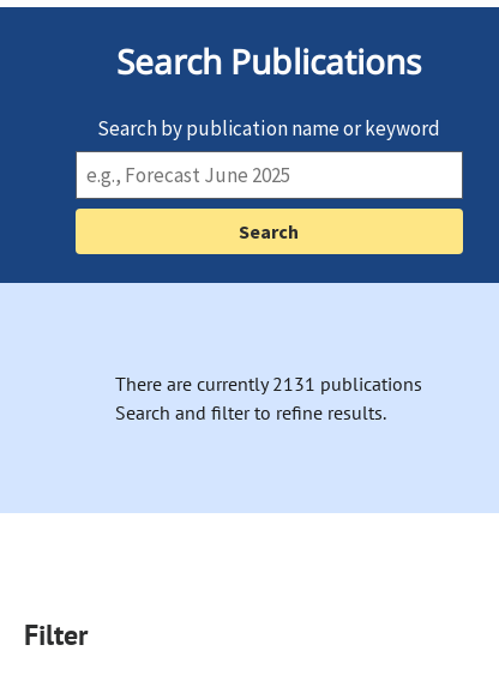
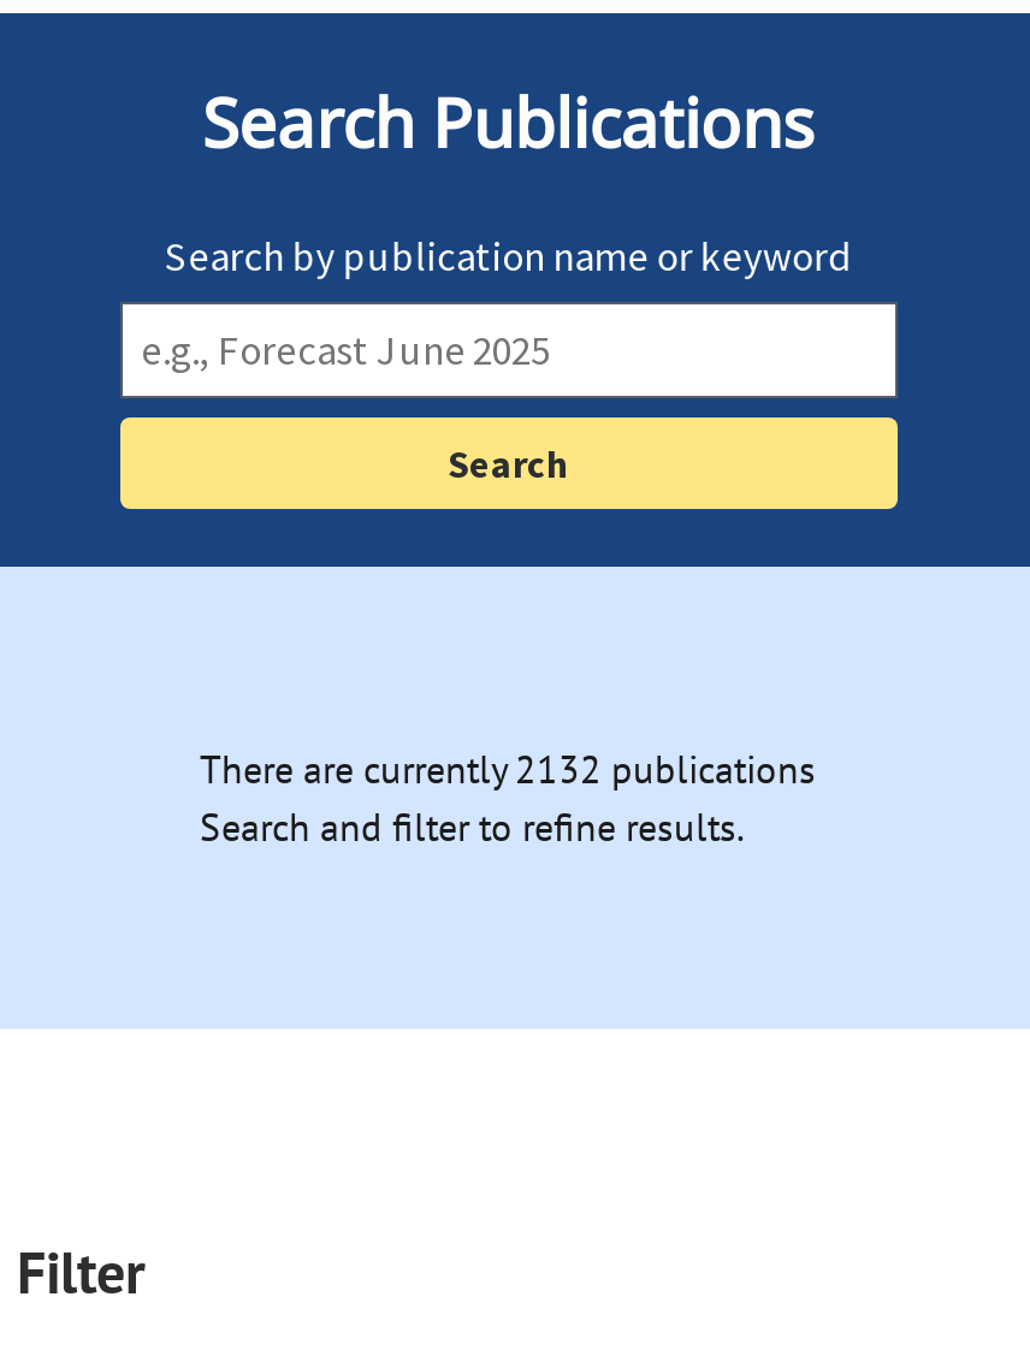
[115,372,422,396] There are currently 2131 publications -> [200,745,816,793] There are currently 2132 publications

